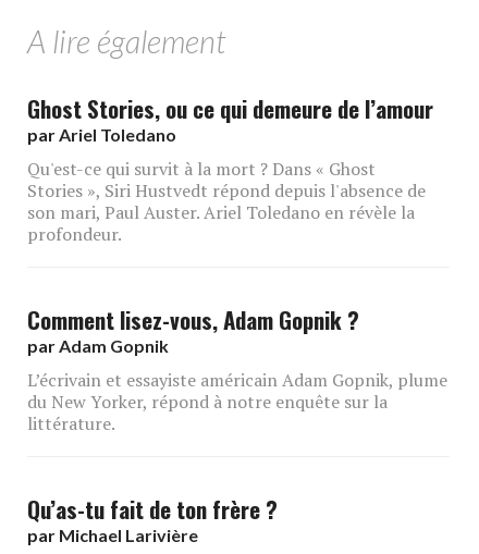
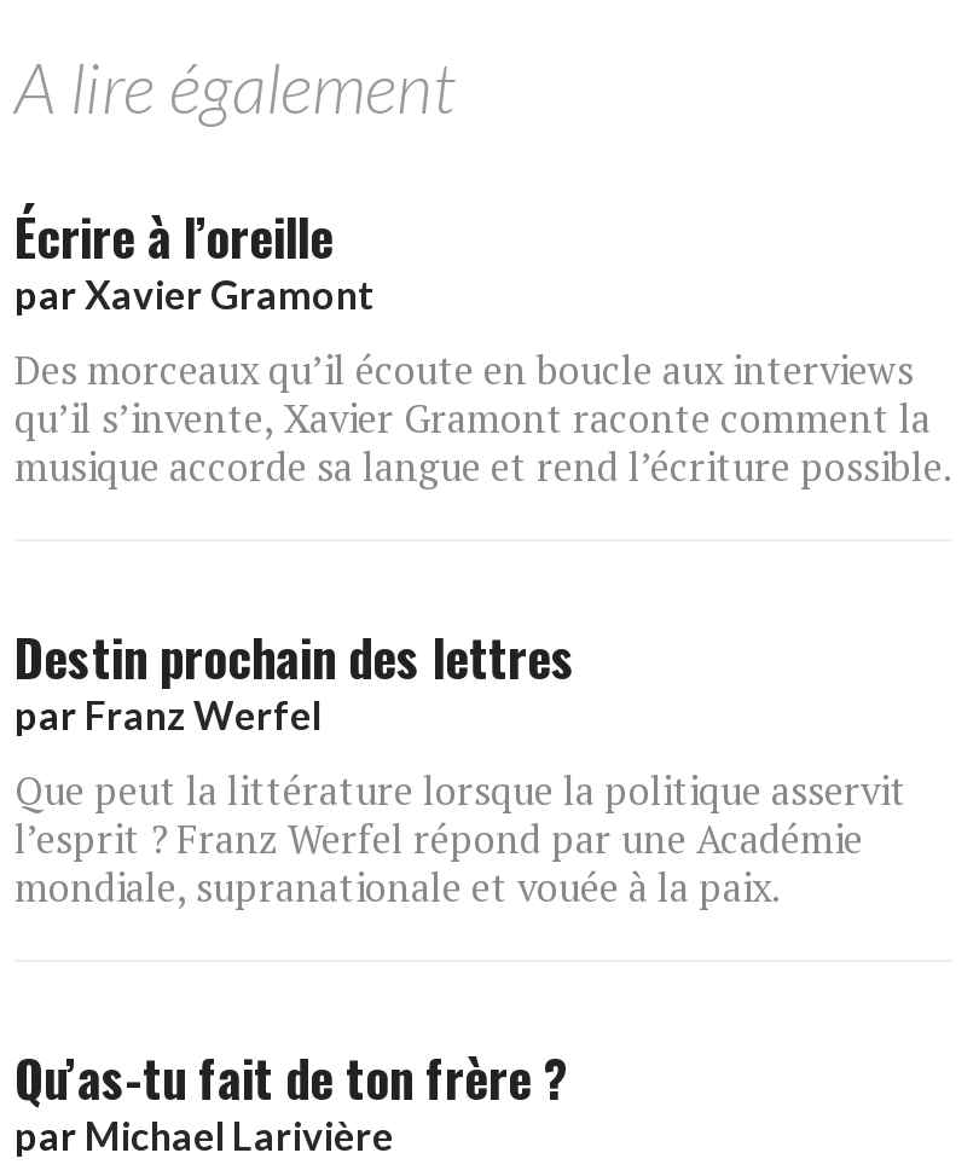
[27,91,433,145] Ghost Stories, ou ce qui demeure de l’amour | par Ariel Toledano -> [15,198,375,317] Écrire à l’oreille | par Xavier Gramont
[27,157,426,246] Qu'est-ce qui survit à la mort ? Dans « Ghost | Stories », Siri Hustvedt répond depuis l'absence de | son mari, Paul Auster. Ariel Toledano en révèle la | profondeur. -> [15,343,952,493] Des morceaux qu’il écoute en boucle aux interviews | qu’il s’invente, Xavier Gramont raconte comment la | musique accorde sa langue et rend l’écriture possible.
[27,303,359,356] Comment lisez-vous, Adam Gopnik ? | par Adam Gopnik -> [15,619,575,737] Destin prochain des lettres | par Franz Werfel
[27,368,447,435] L’écrivain et essayiste américain Adam Gopnik, plume | du New Yorker, répond à notre enquête sur la | littérature. -> [15,764,906,914] Que peut la littérature lorsque la politique asservit | l’esprit ? Franz Werfel répond par une Académie | mondiale, supranationale et vouée à la paix.

